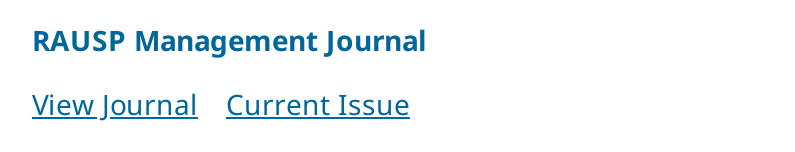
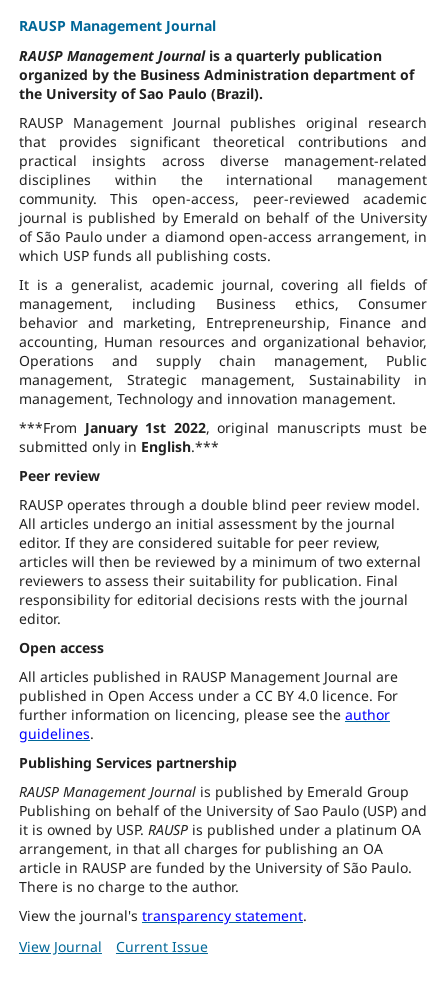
none -> [19,46,427,925] RAUSP Management Journal is a quarterly publication | organized by the Business Administration department of | the University of Sao Paulo (Brazil). | RAUSP Management Journal publishes original research | that provides significant theoretical contributions and | practical insights across diverse management-related | disciplines within the international management | community. This open-access, peer-reviewed academic | journal is published by Emerald on behalf of the University | of São Paulo under a diamond open-access arrangement, in | which USP funds all publishing costs. | It is a generalist, academic journal, covering all fields of | management, including Business ethics, Consumer | behavior and marketing, Entrepreneurship, Finance and | accounting, Human resources and organizational behavior, | Operations and supply chain management, Public | management, Strategic management, Sustainability in | management, Technology and innovation management. | ***From January 1st 2022, original manuscripts must be | submitted only in English.*** | Peer review | RAUSP operates through a double blind peer review model. | All articles undergo an initial assessment by the journal | editor. If they are considered suitable for peer review, | articles will then be reviewed by a minimum of two external | reviewers to assess their suitability for publication. Final | responsibility for editorial decisions rests with the journal | editor. | Open access | All articles published in RAUSP Management Journal are | published in Open Access under a CC BY 4.0 licence. For | further information on licencing, please see the author | guidelines. | Publishing Services partnership | RAUSP Management Journal is published by Emerald Group | Publishing on behalf of the University of Sao Paulo (USP) and | it is owned by USP. RAUSP is published under a platinum OA | arrangement, in that all charges for publishing an OA | article in RAUSP are funded by the University of São Paulo. | There is no charge to the author. | View the journal's transparency statement.

